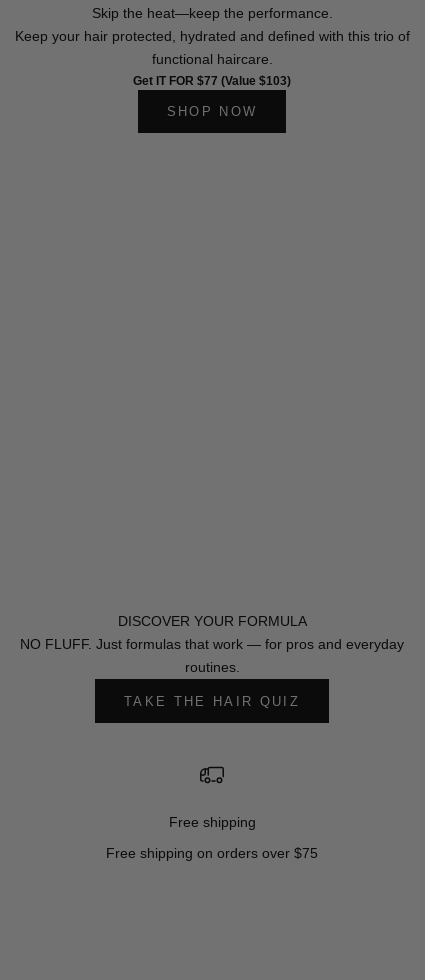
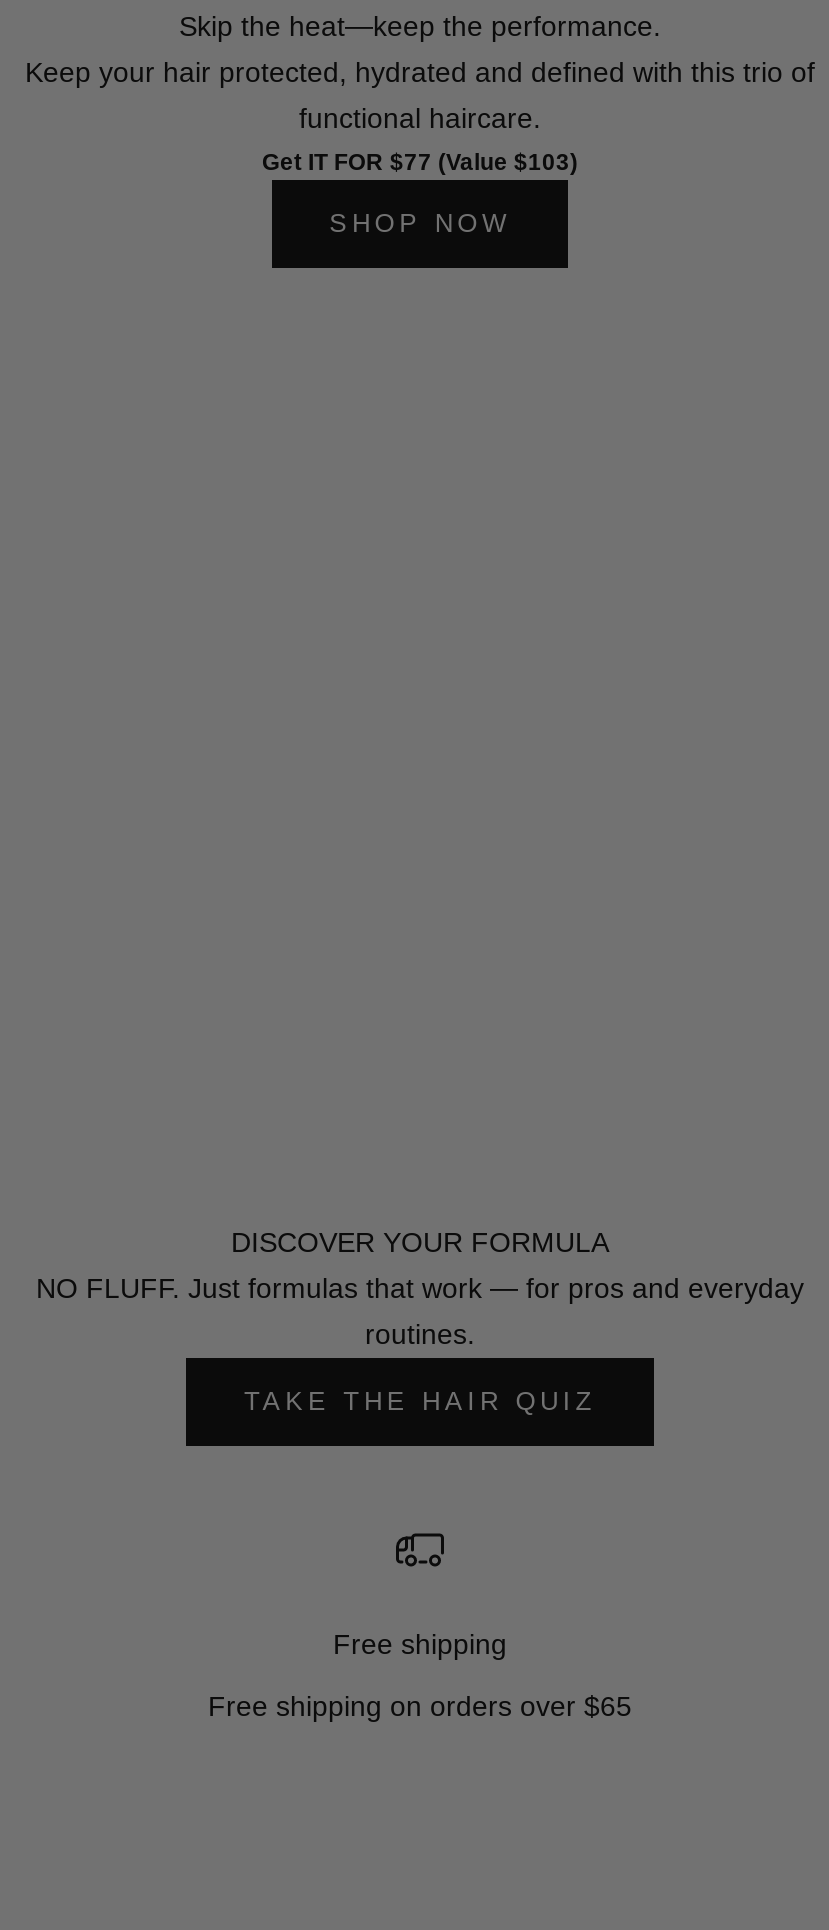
[106,845,318,861] Free shipping on orders over $75 -> [208,1689,632,1721] Free shipping on orders over $65

